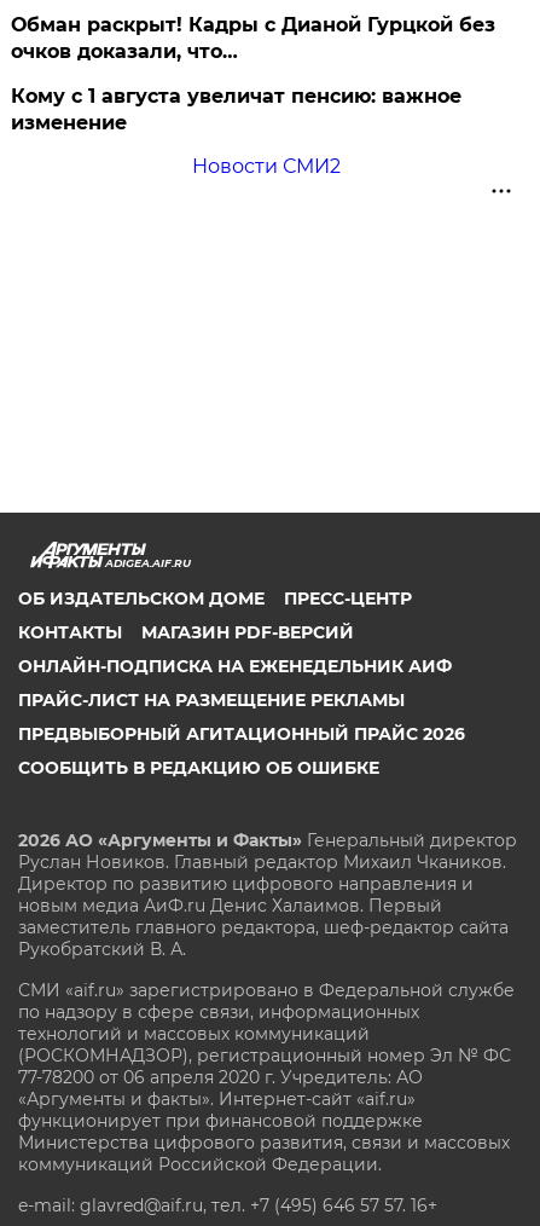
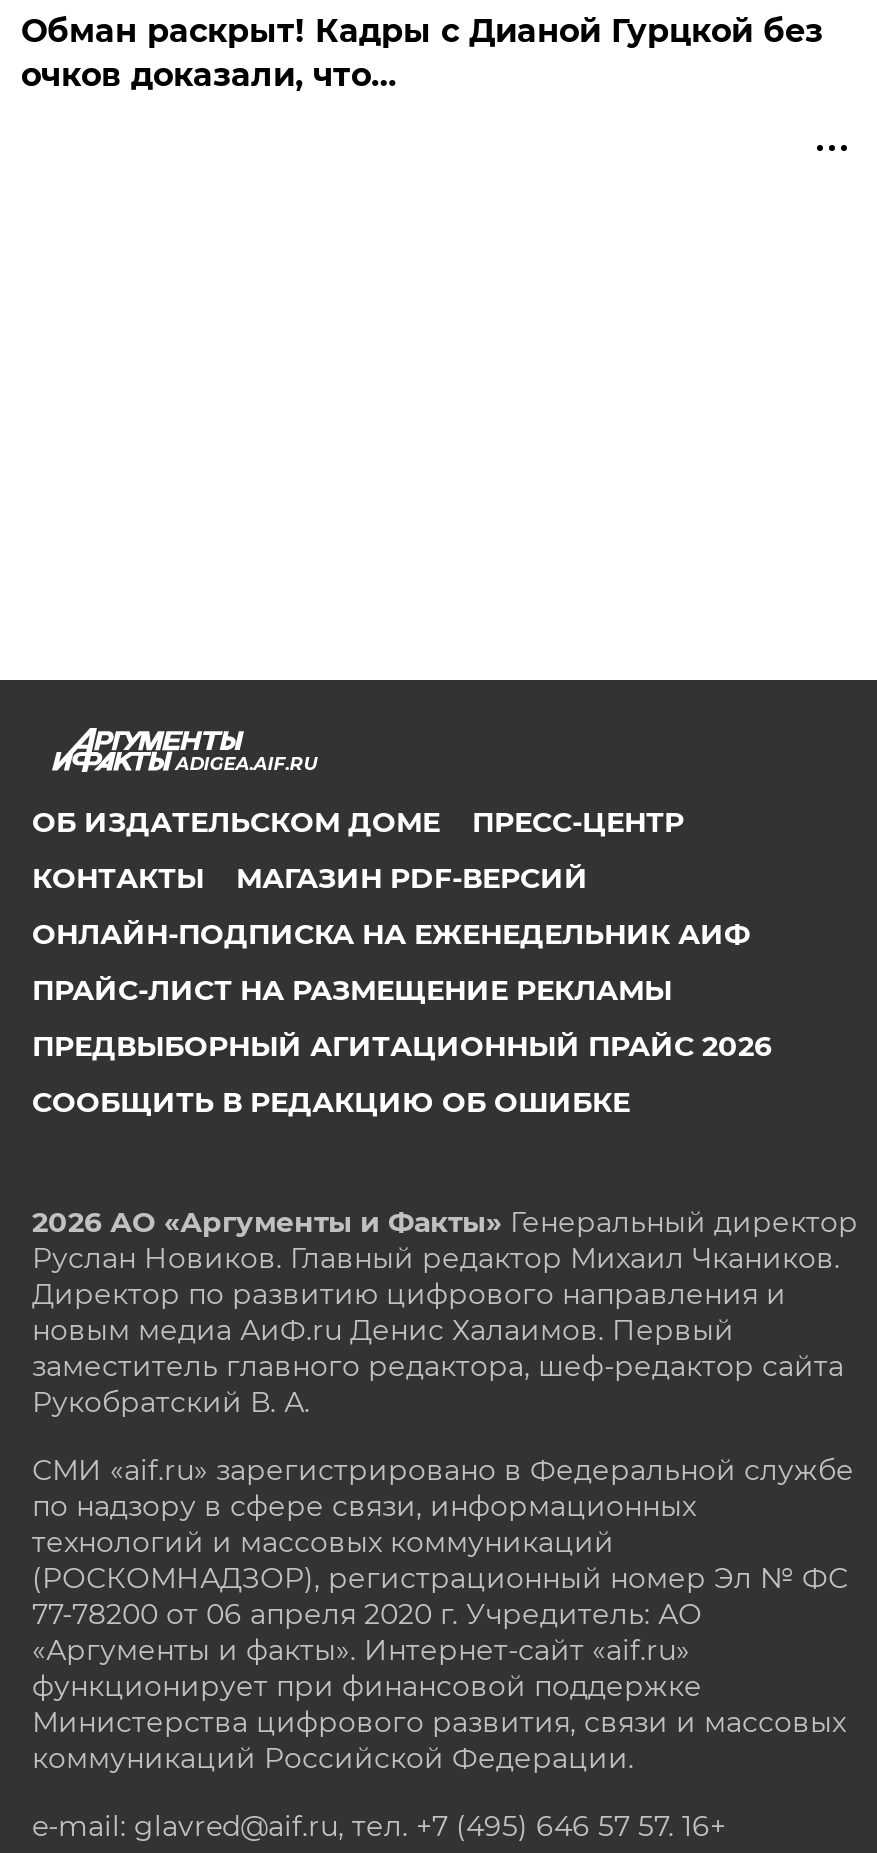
[11,85,462,178] Кому с 1 августа увеличат пенсию: важное | изменение | Новости СМИ2 -> none

